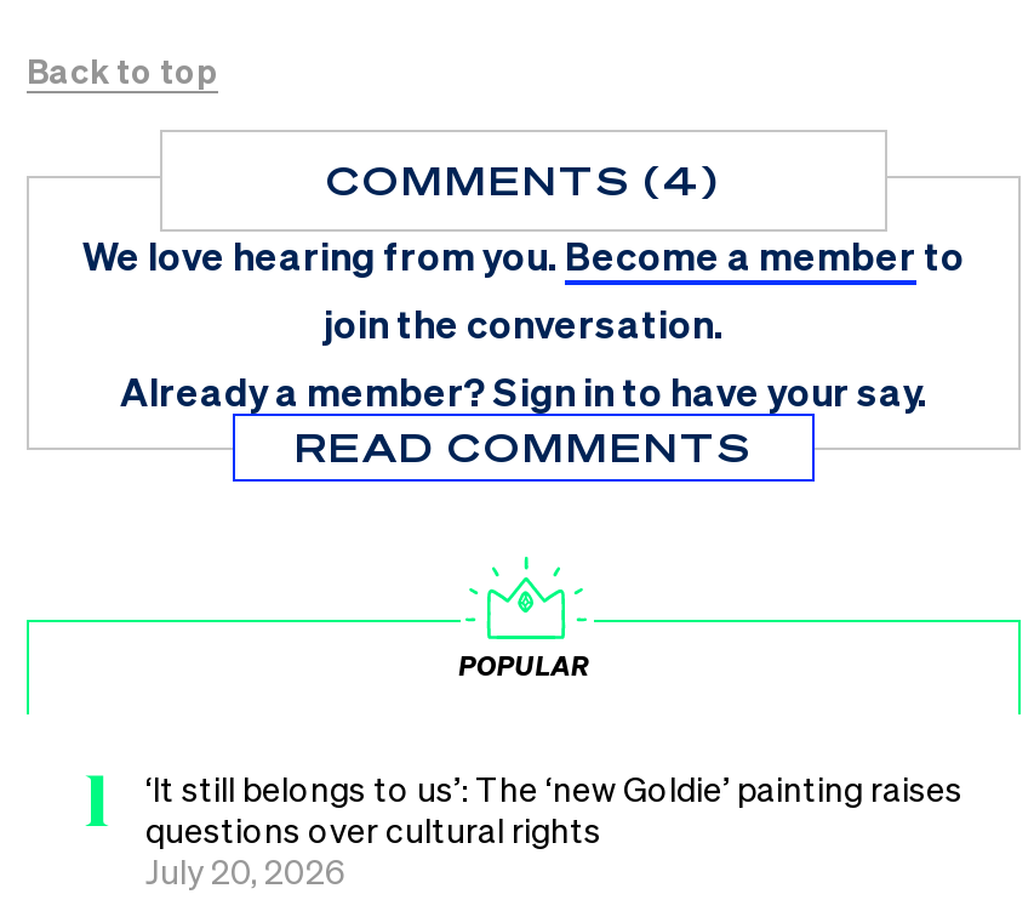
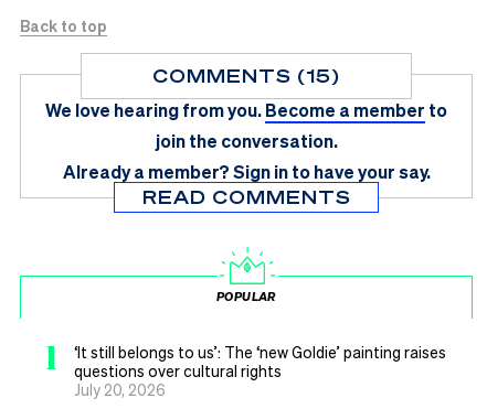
[326,155,721,206] COMMENTS (4) -> [152,64,340,87] COMMENTS (15)

